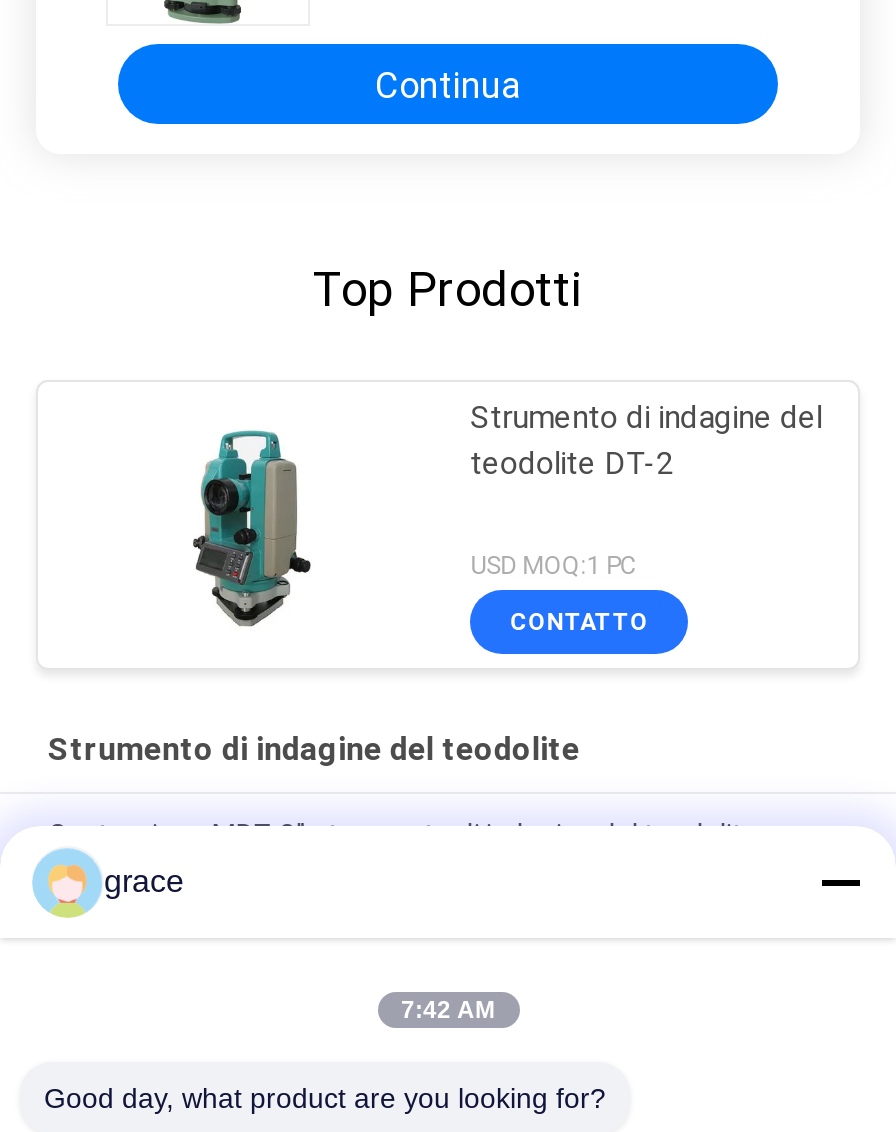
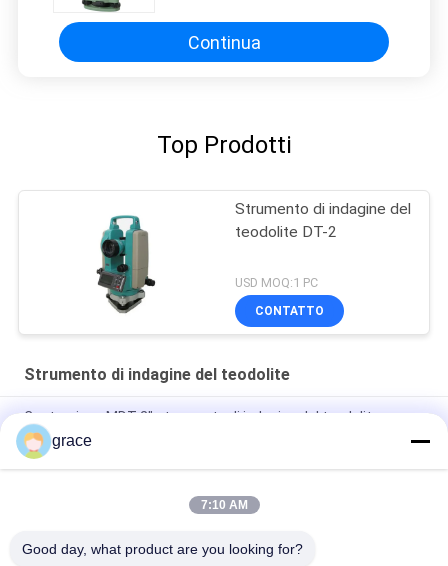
[401,996,495,1024] 7:42 AM -> [200,498,247,512] 7:10 AM

